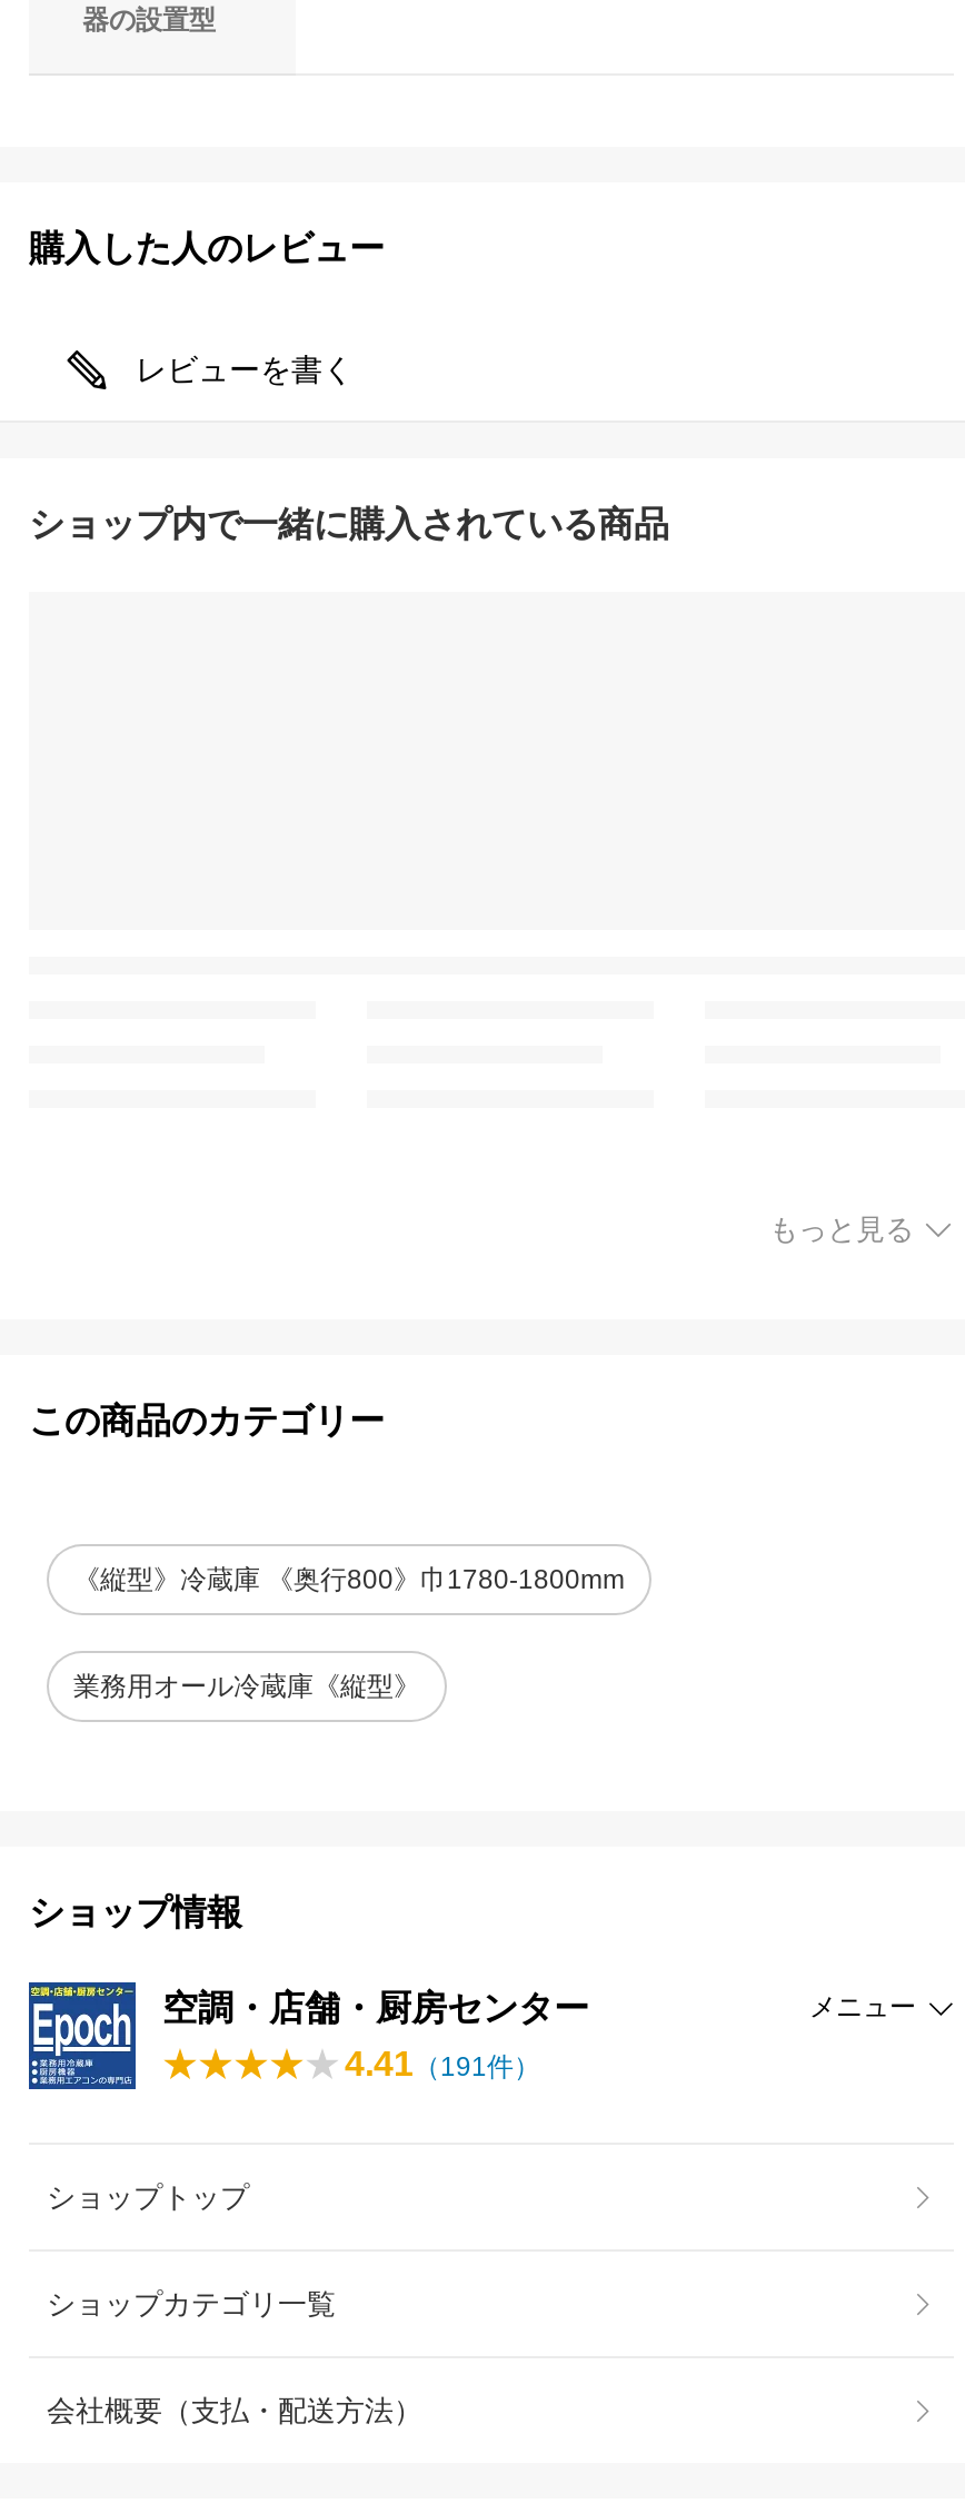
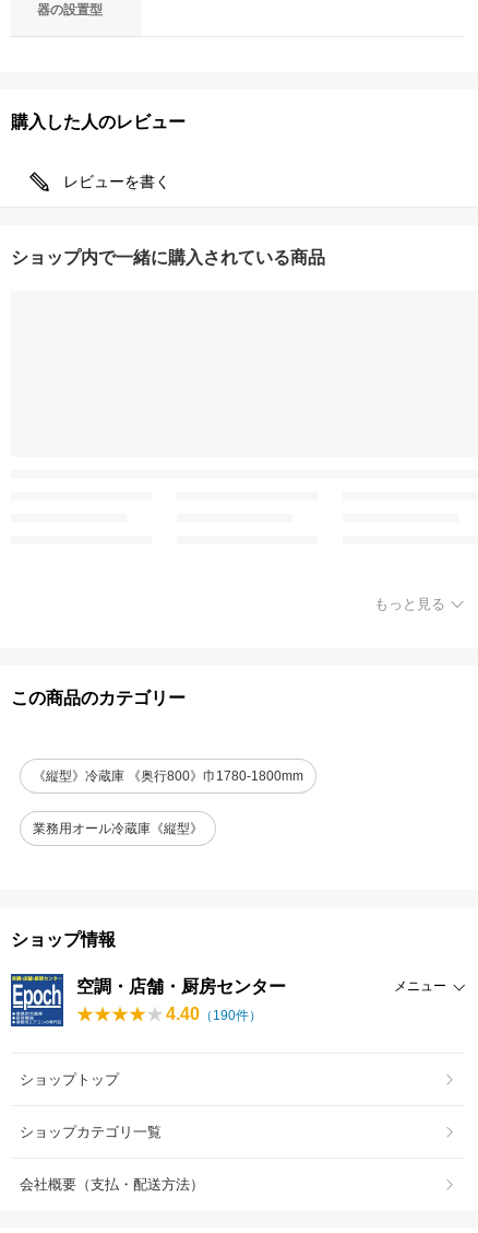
[345,2045,540,2083] 4.41（191件） -> [166,1005,262,1023] 4.40（190件）

